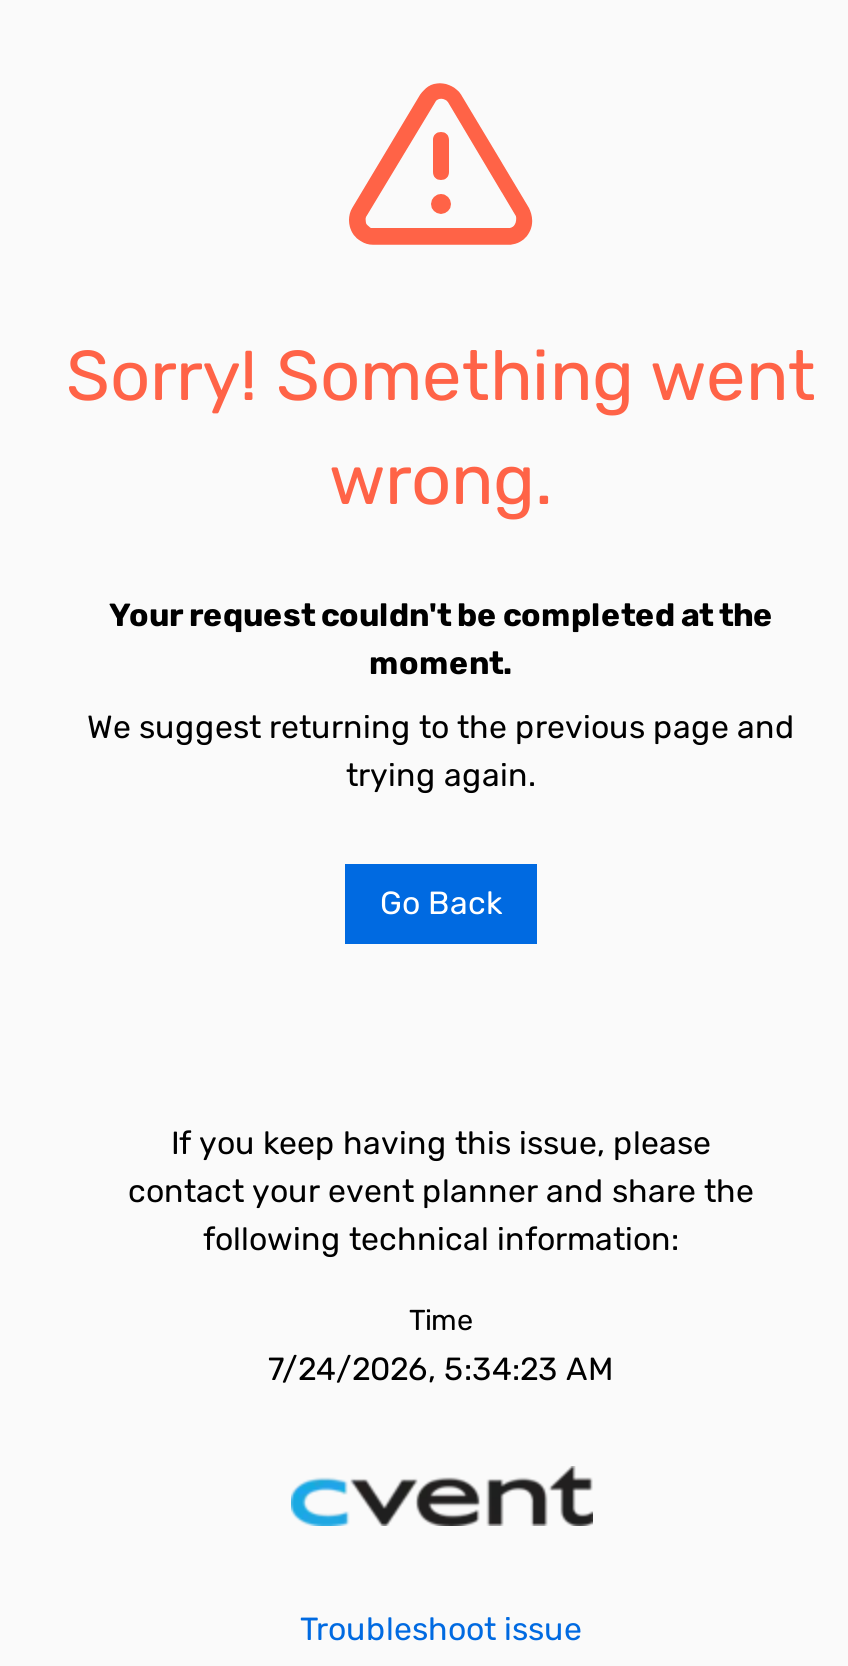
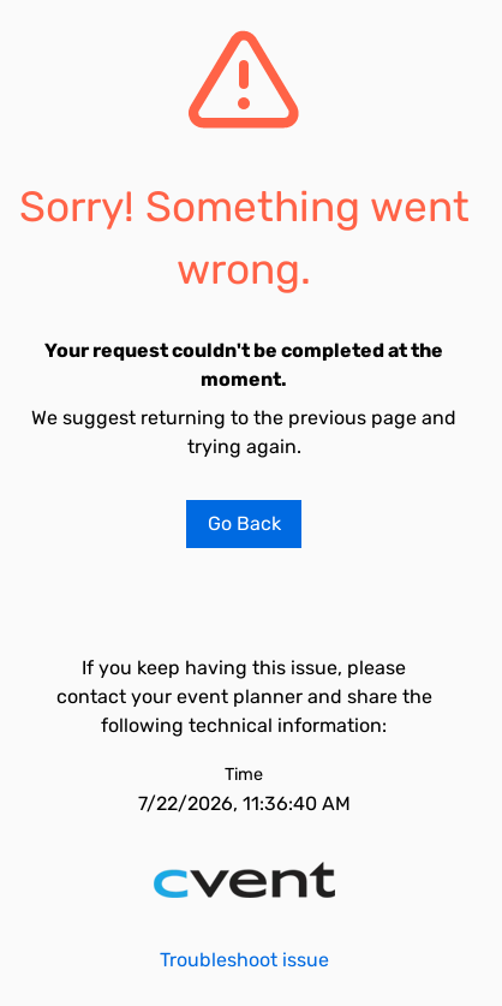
[268,1350,614,1388] 7/24/2026, 5:34:23 AM -> [138,792,350,815] 7/22/2026, 11:36:40 AM

